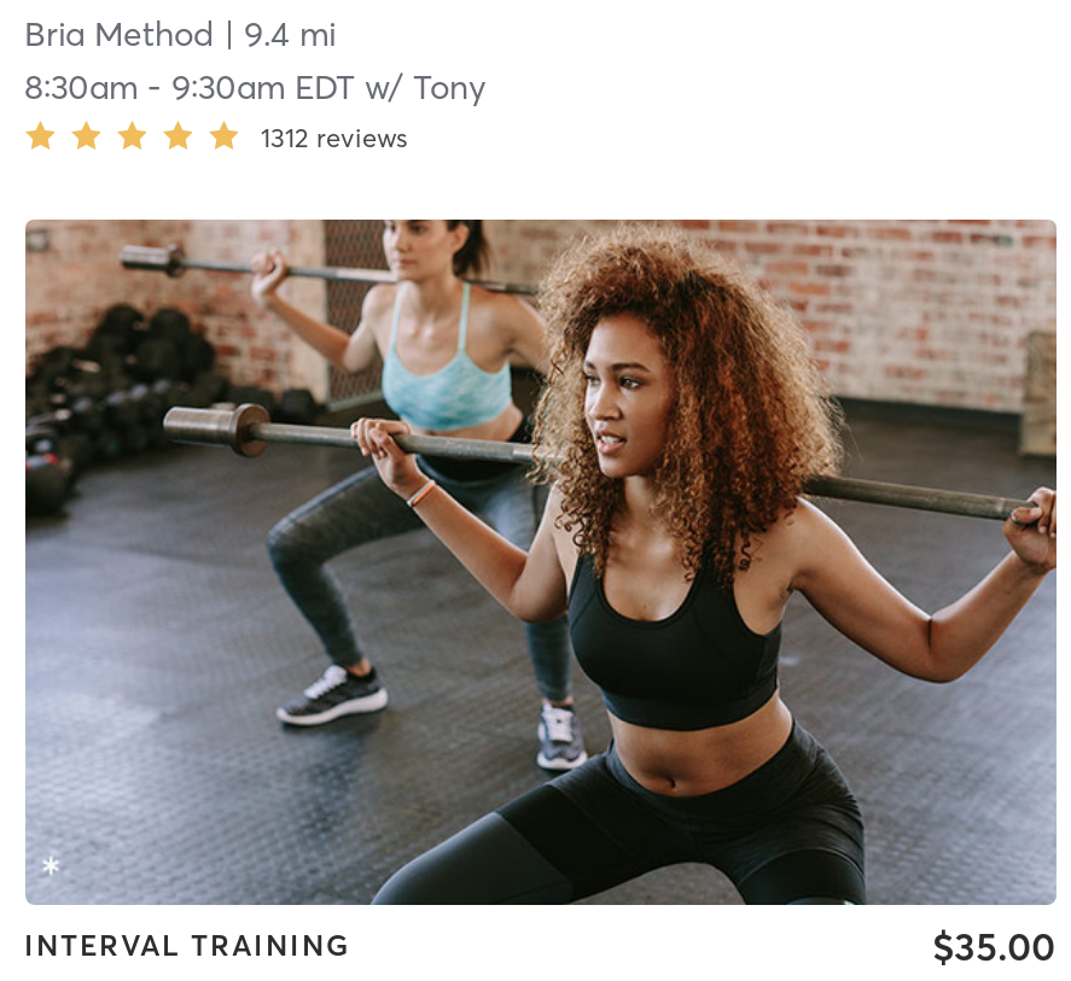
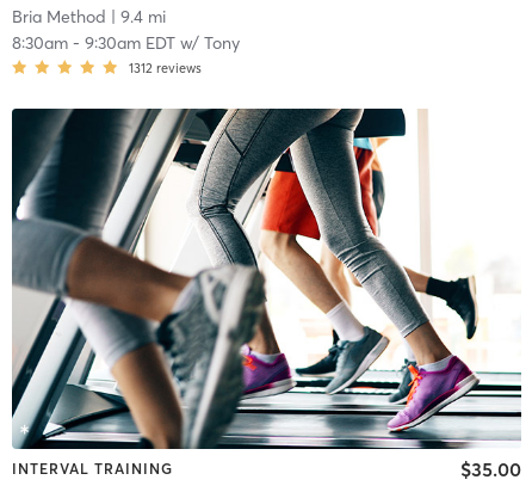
[23,216,1059,909] [image] -> [11,107,521,450] [image]

